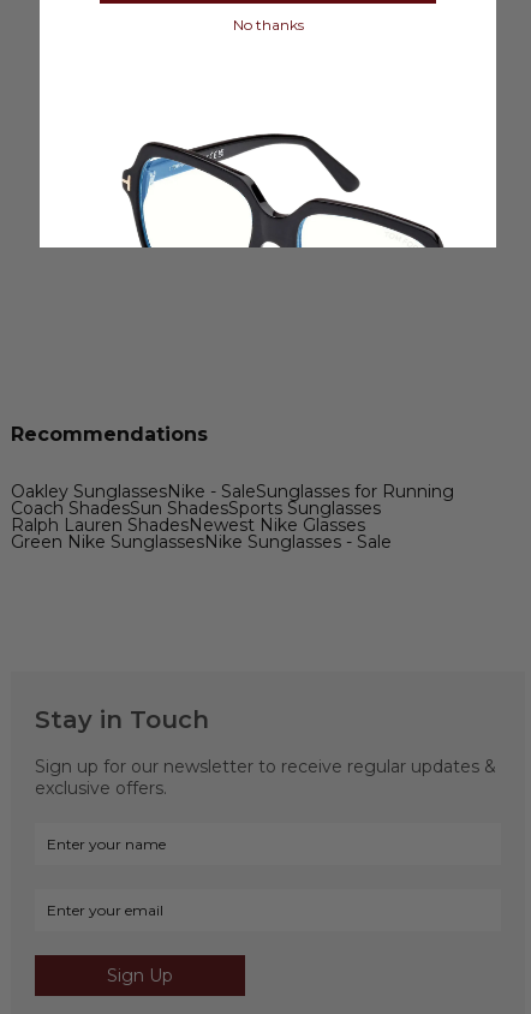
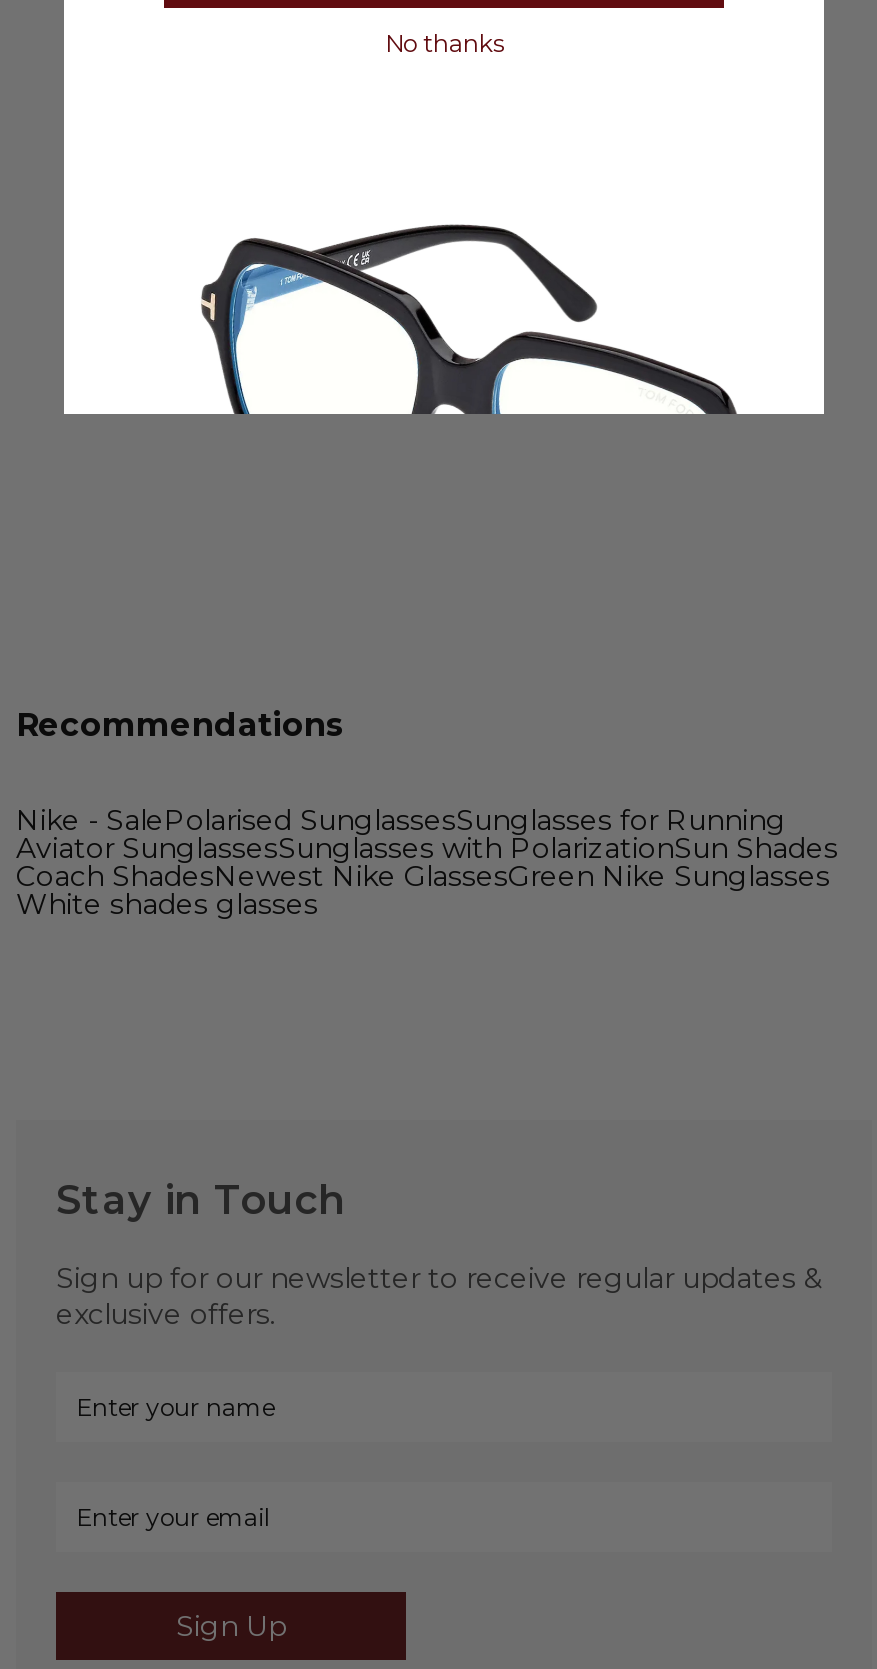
[11,480,454,552] Oakley SunglassesNike - SaleSunglasses for Running | Coach ShadesSun ShadesSports Sunglasses | Ralph Lauren ShadesNewest Nike Glasses | Green Nike SunglassesNike Sunglasses - Sale -> [16,802,838,922] Nike - SalePolarised SunglassesSunglasses for Running | Aviator SunglassesSunglasses with PolarizationSun Shades | Coach ShadesNewest Nike GlassesGreen Nike Sunglasses | White shades glasses

